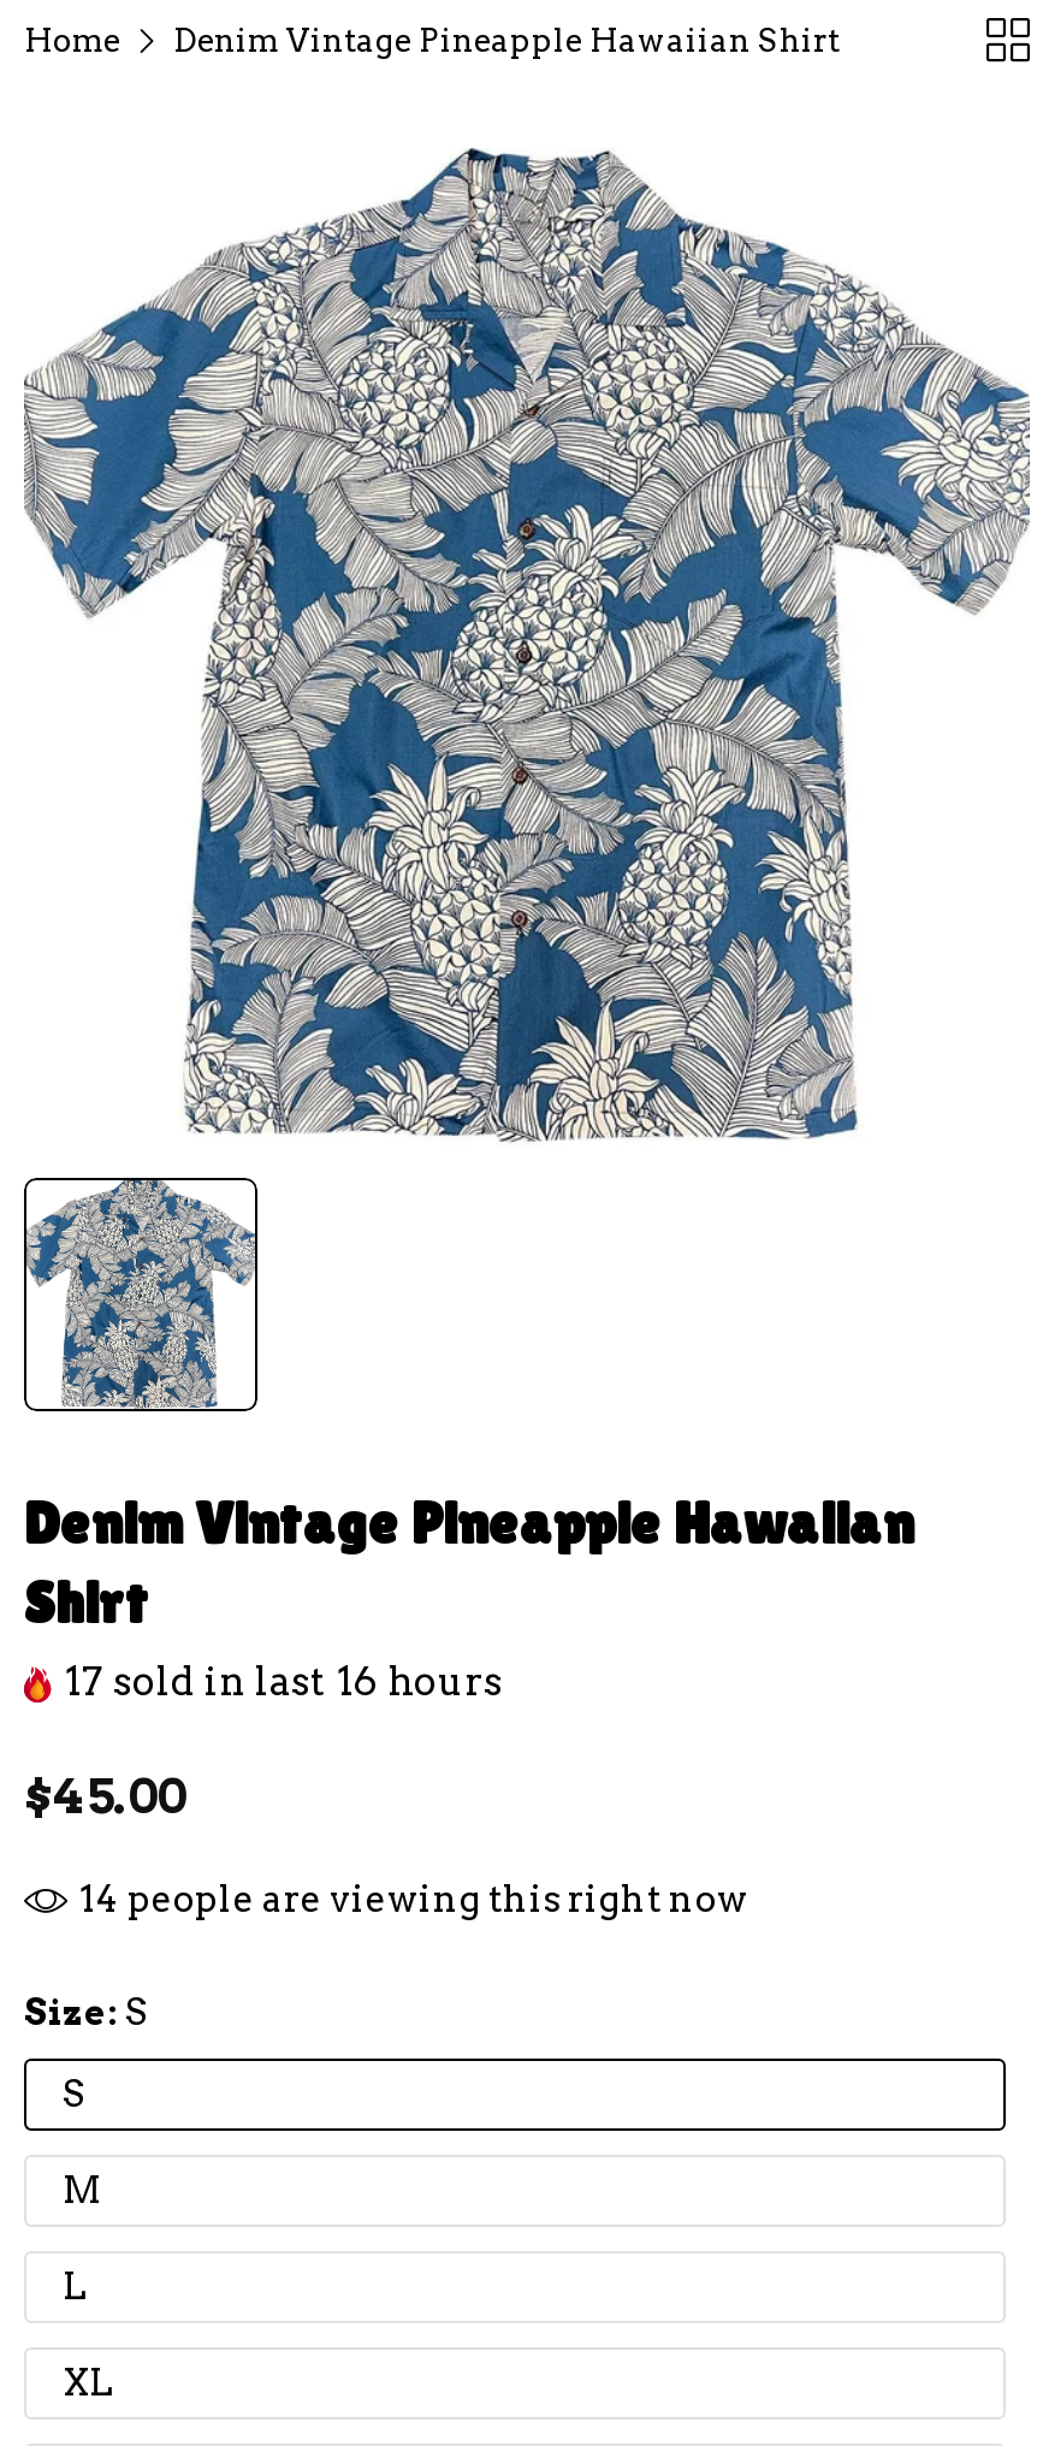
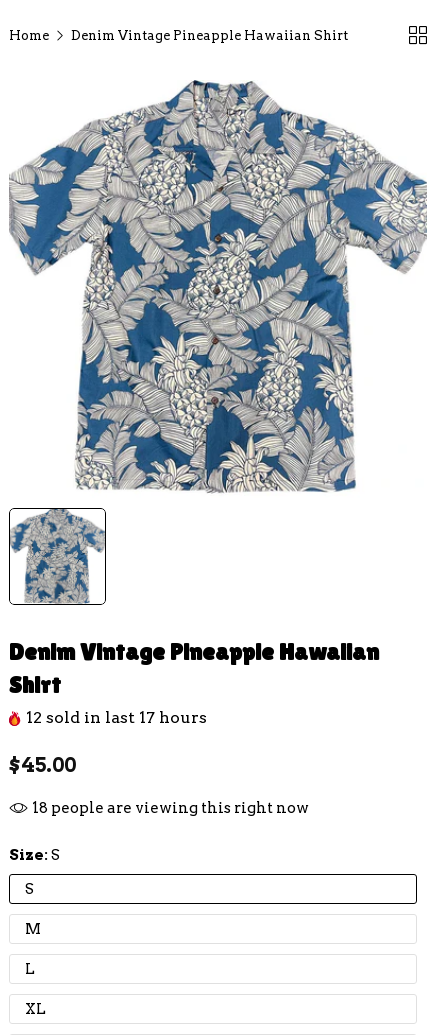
[65,1659,503,1705] 17 sold in last 16 hours -> [26,708,207,727] 12 sold in last 17 hours
[79,1878,748,1921] 14 people are viewing this right now -> [32,799,309,817] 18 people are viewing this right now

